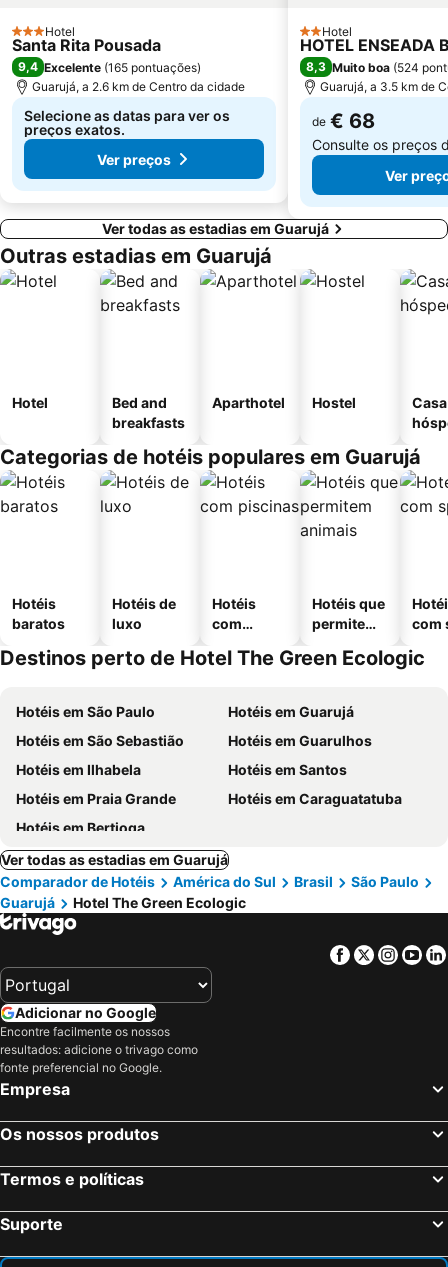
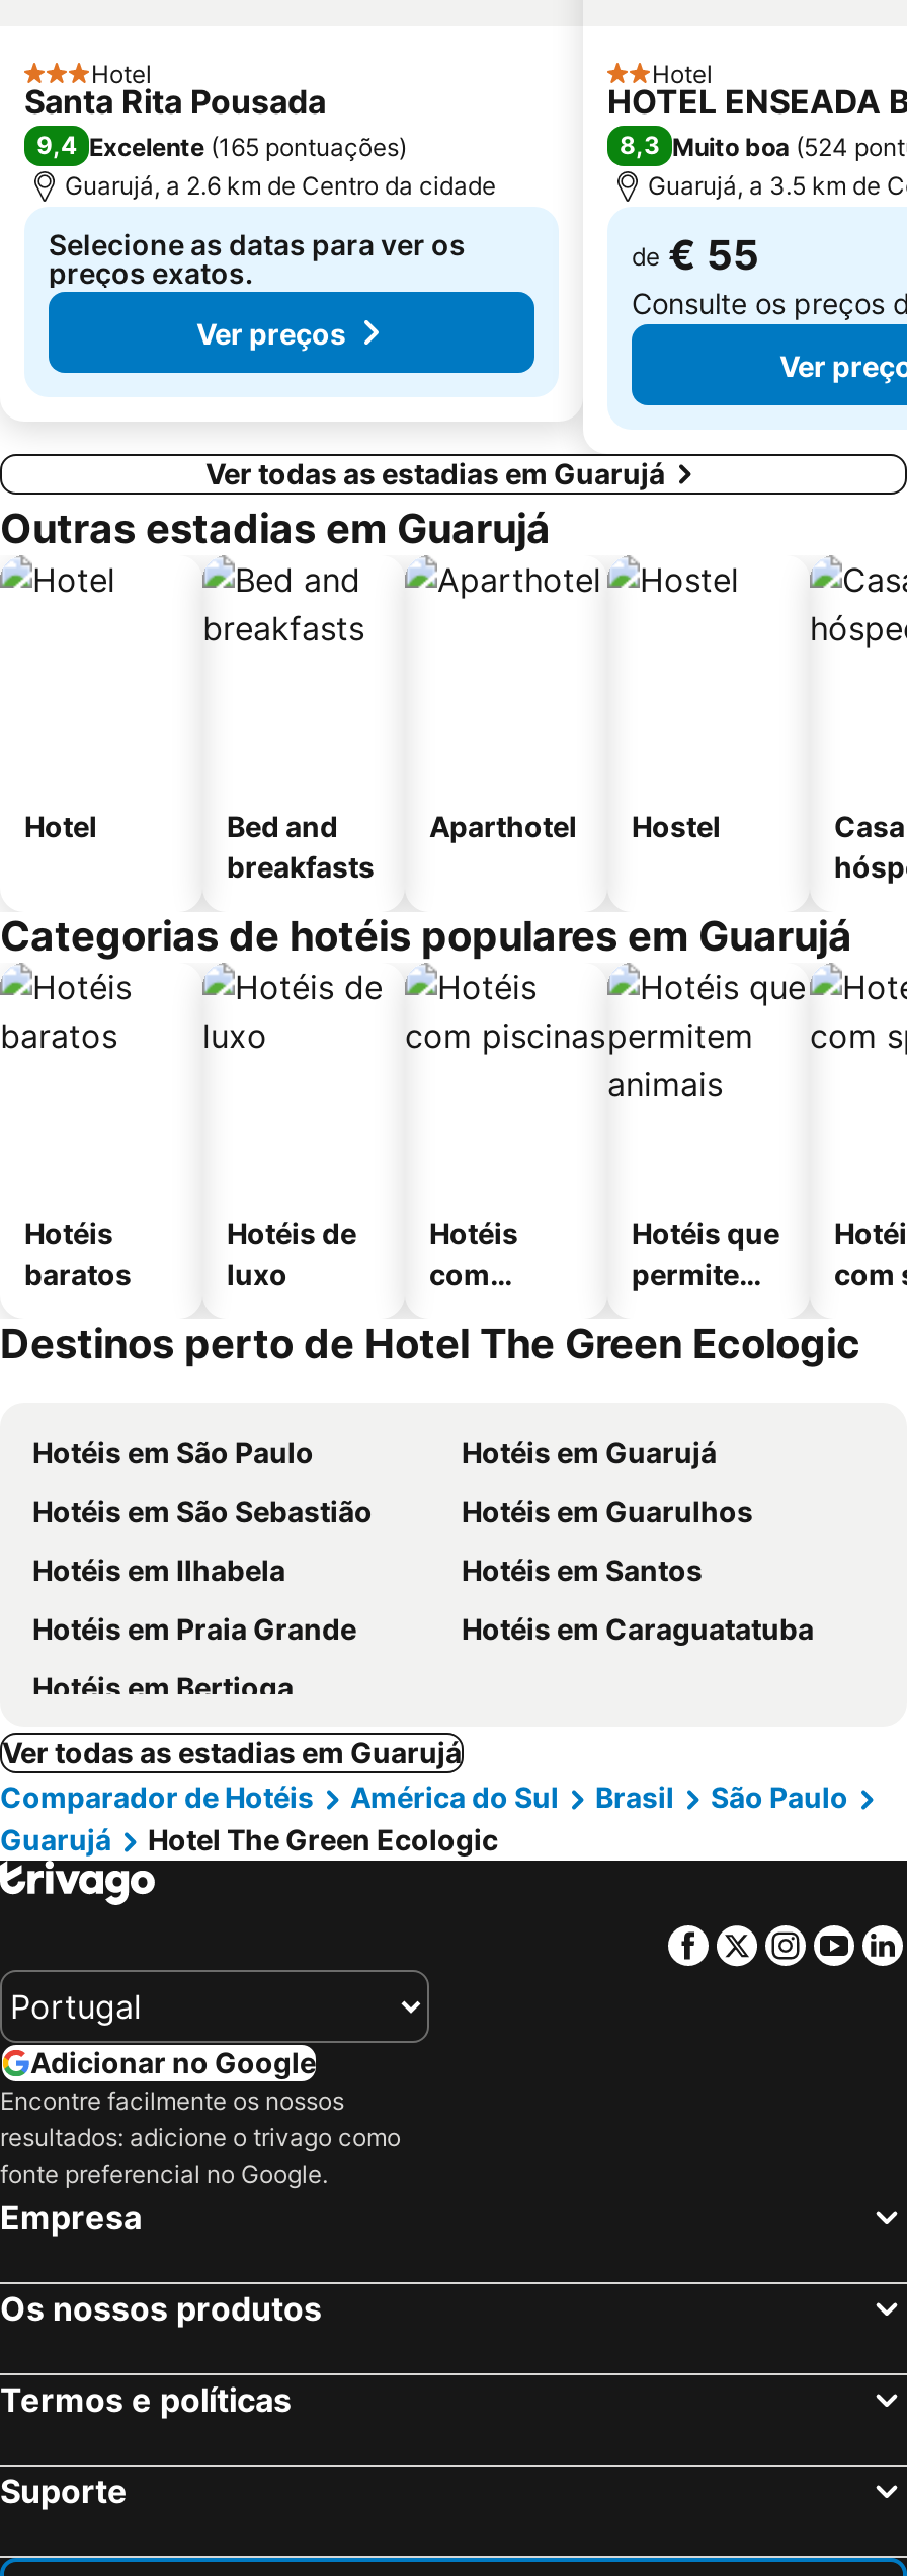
[312,109,375,133] de € 68 -> [632,231,759,280] de € 55

